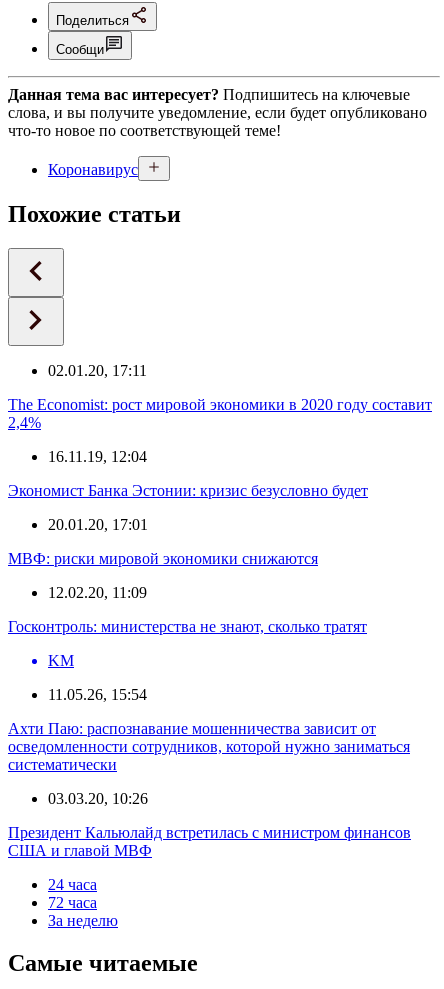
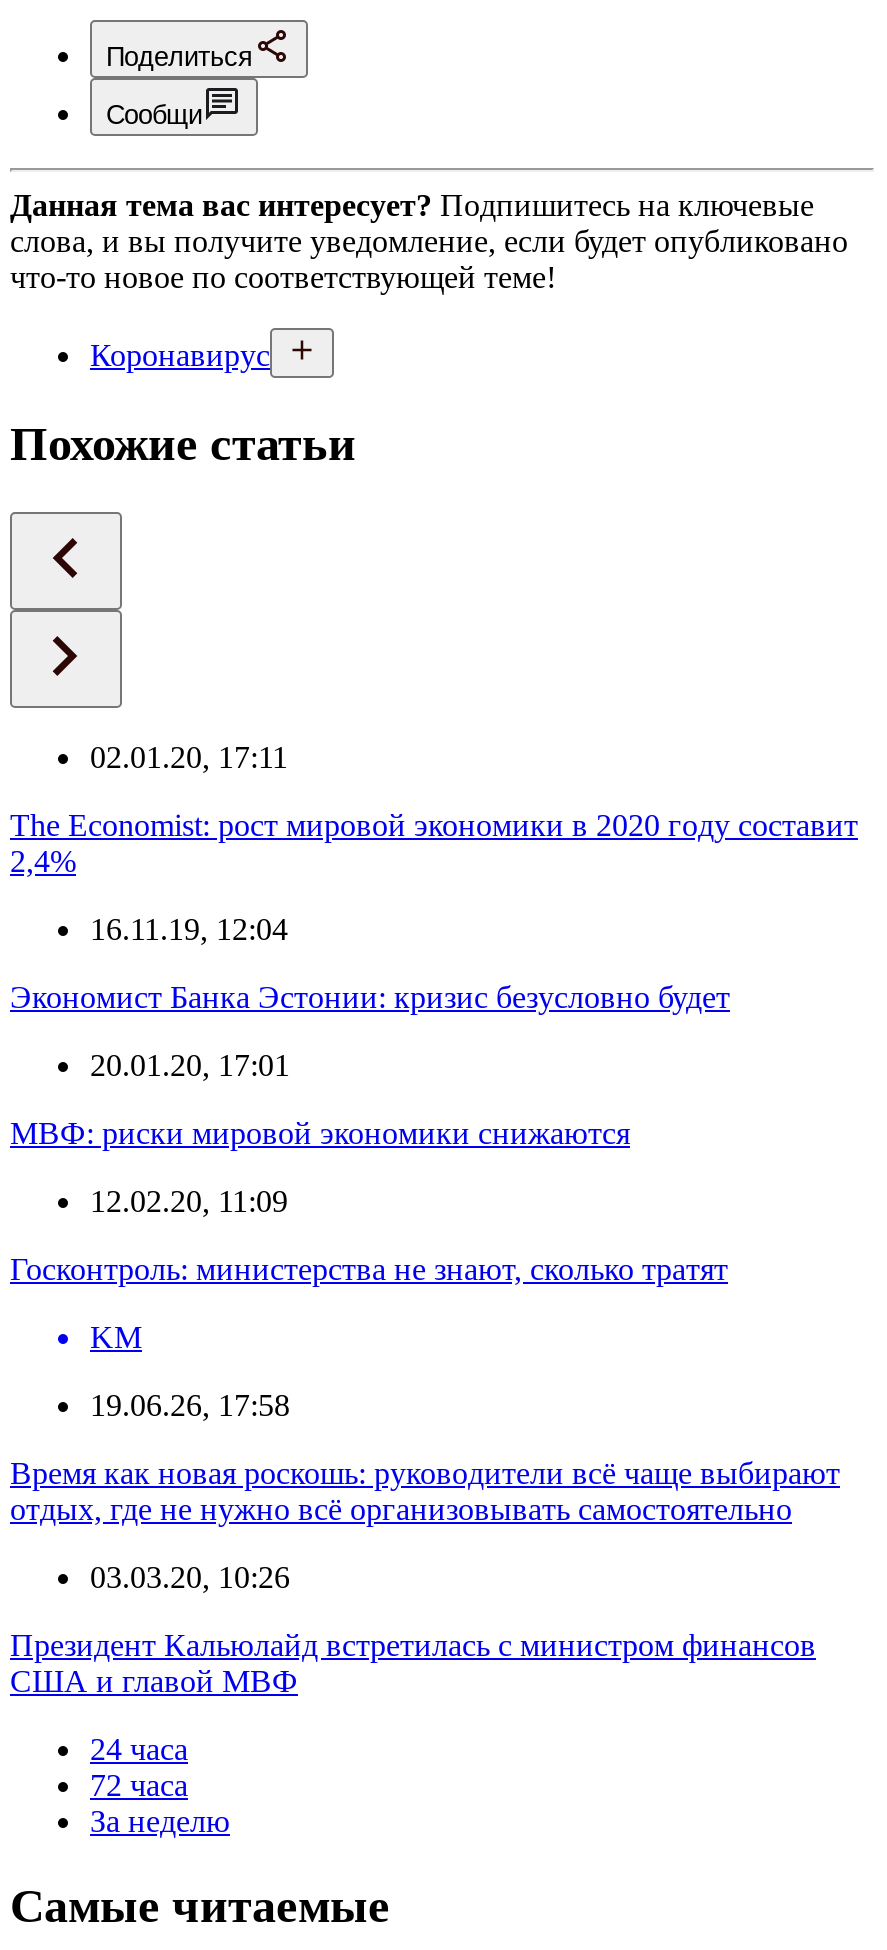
[48,686,147,703] 11.05.26, 15:54 -> [90,1387,290,1421] 19.06.26, 17:58
[8,720,410,773] Ахти Паю: распознавание мошенничества зависит от | осведомленности сотрудников, которой нужно заниматься | систематически -> [10,1455,840,1525] Время как новая роскошь: руководители всё чаще выбирают | отдых, где не нужно всё организовывать самостоятельно

